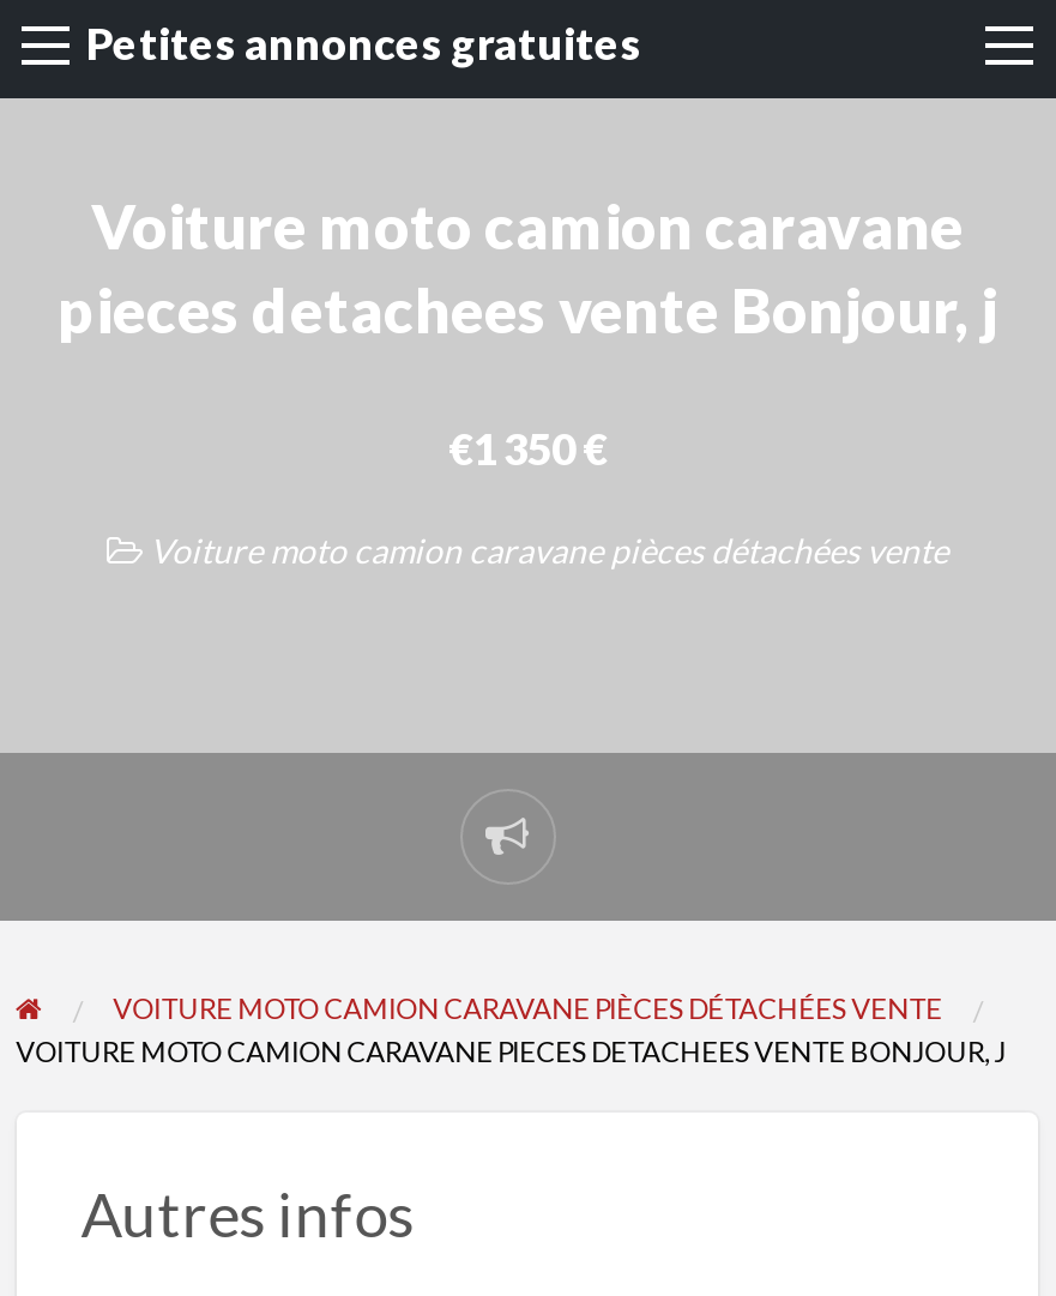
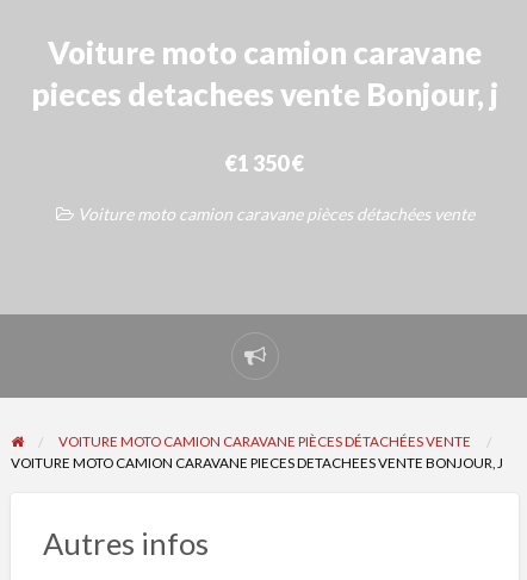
[86,18,642,70] Petites annonces gratuites -> none

